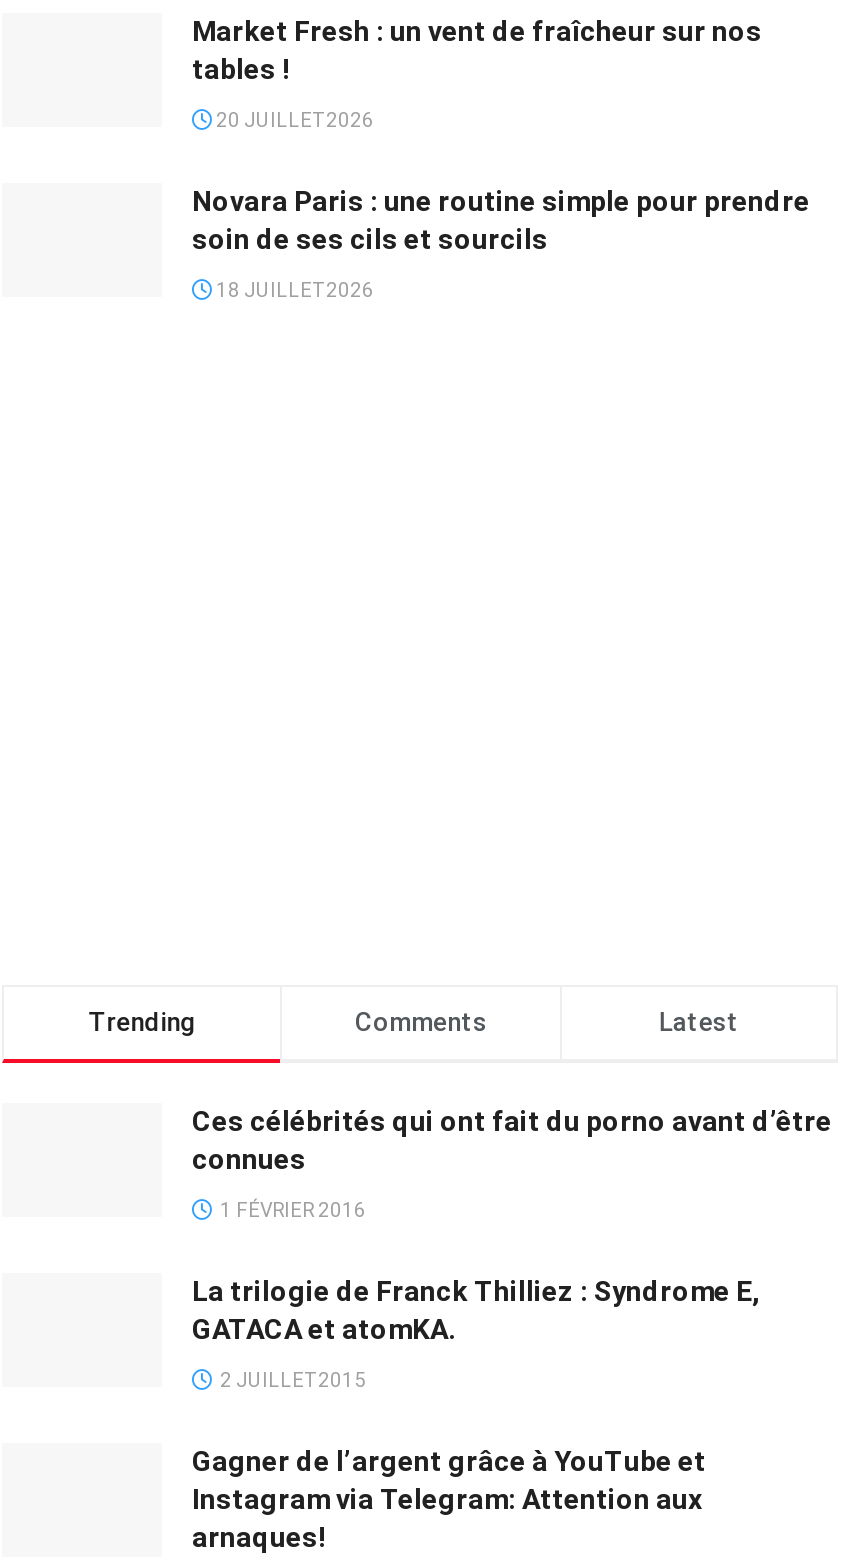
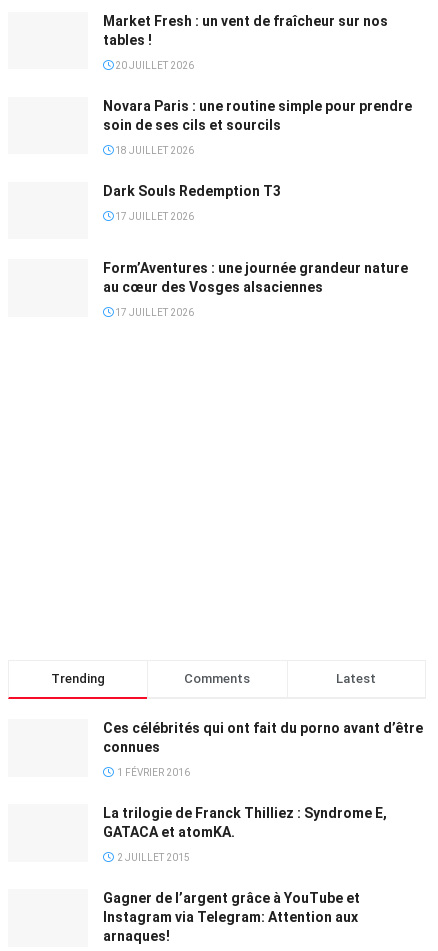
none -> [103,183,408,318] Dark Souls Redemption T3 | 17 JUILLET 2026 | Form’Aventures : une journée grandeur nature | au cœur des Vosges alsaciennes | 17 JUILLET 2026

